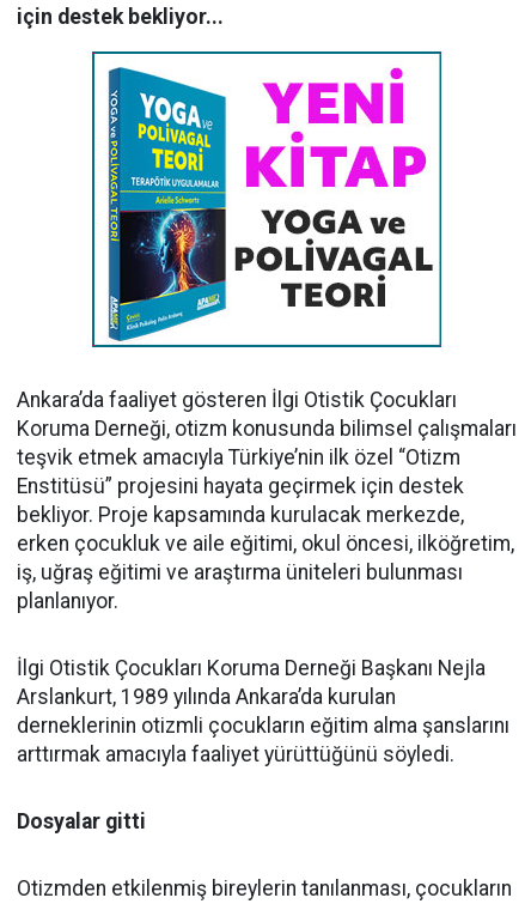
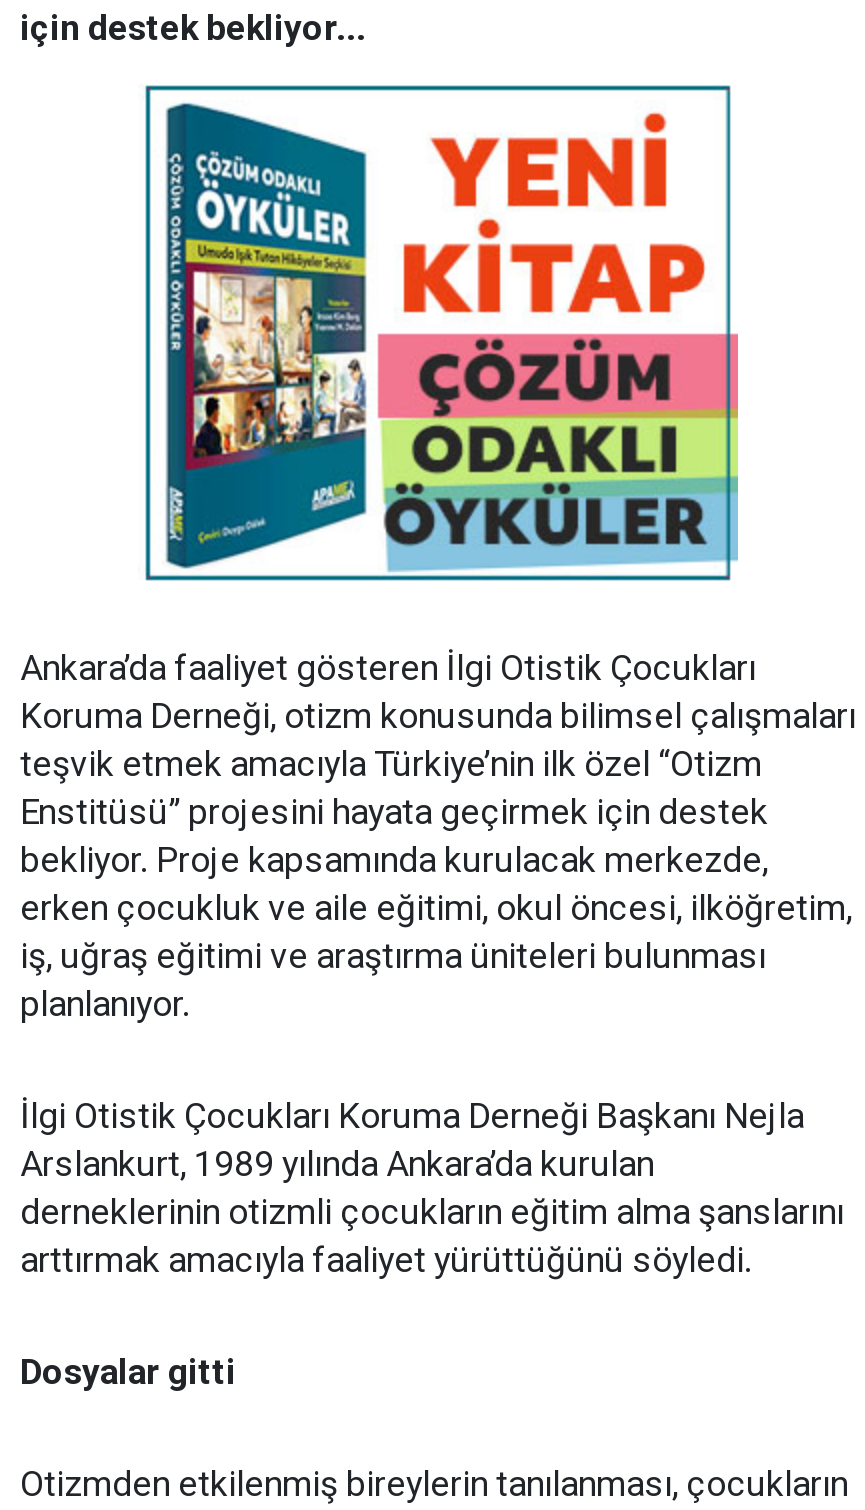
[104,62,446,344] [image] -> [164,102,740,574] [image]

